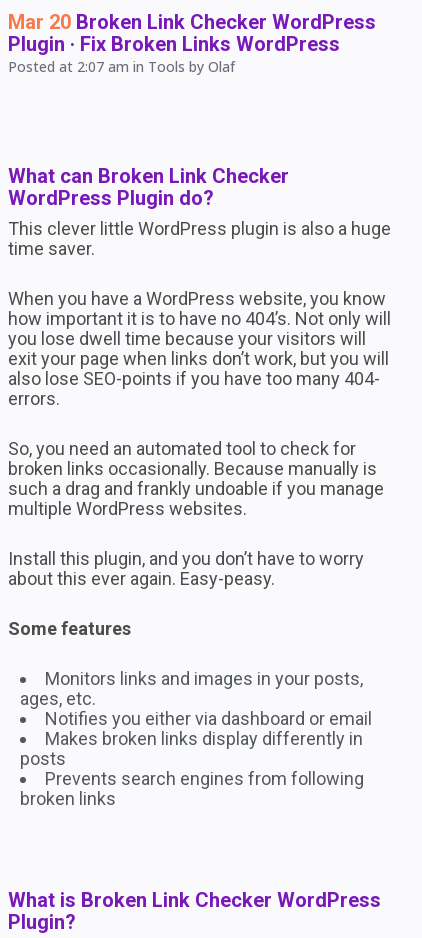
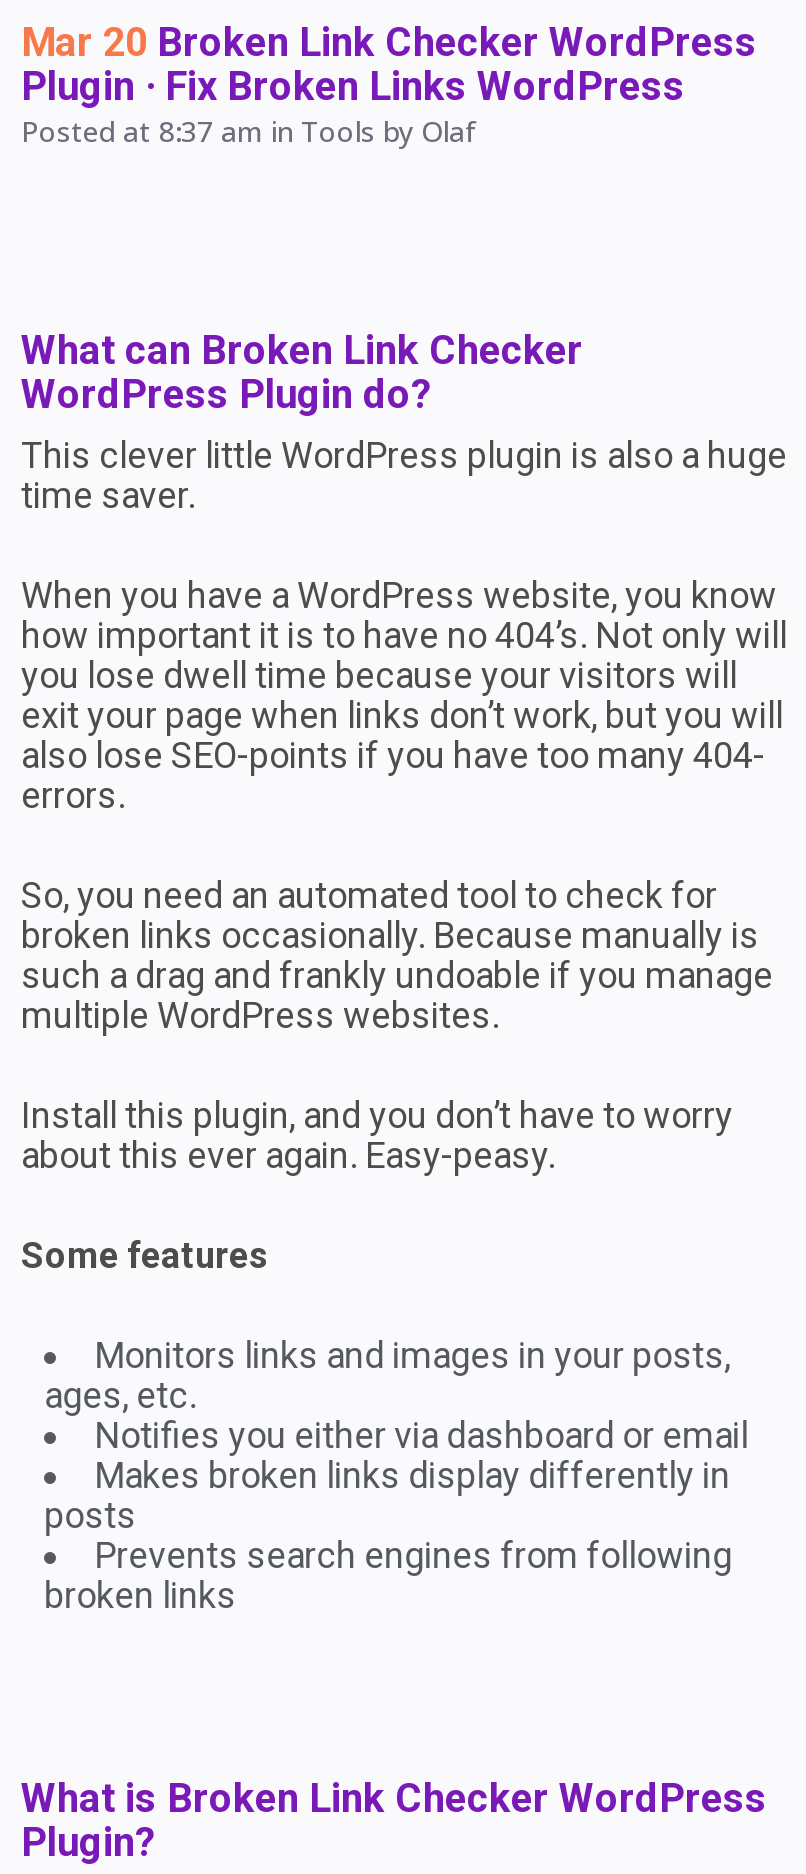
[8,57,235,76] Posted at 2:07 am in Tools by Olaf -> [21,112,475,150] Posted at 8:37 am in Tools by Olaf

